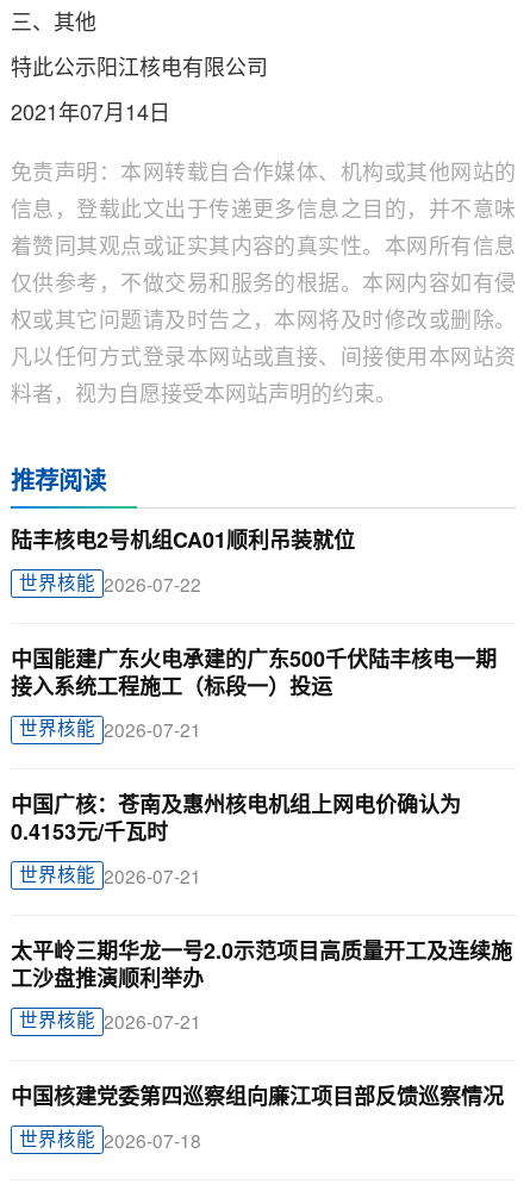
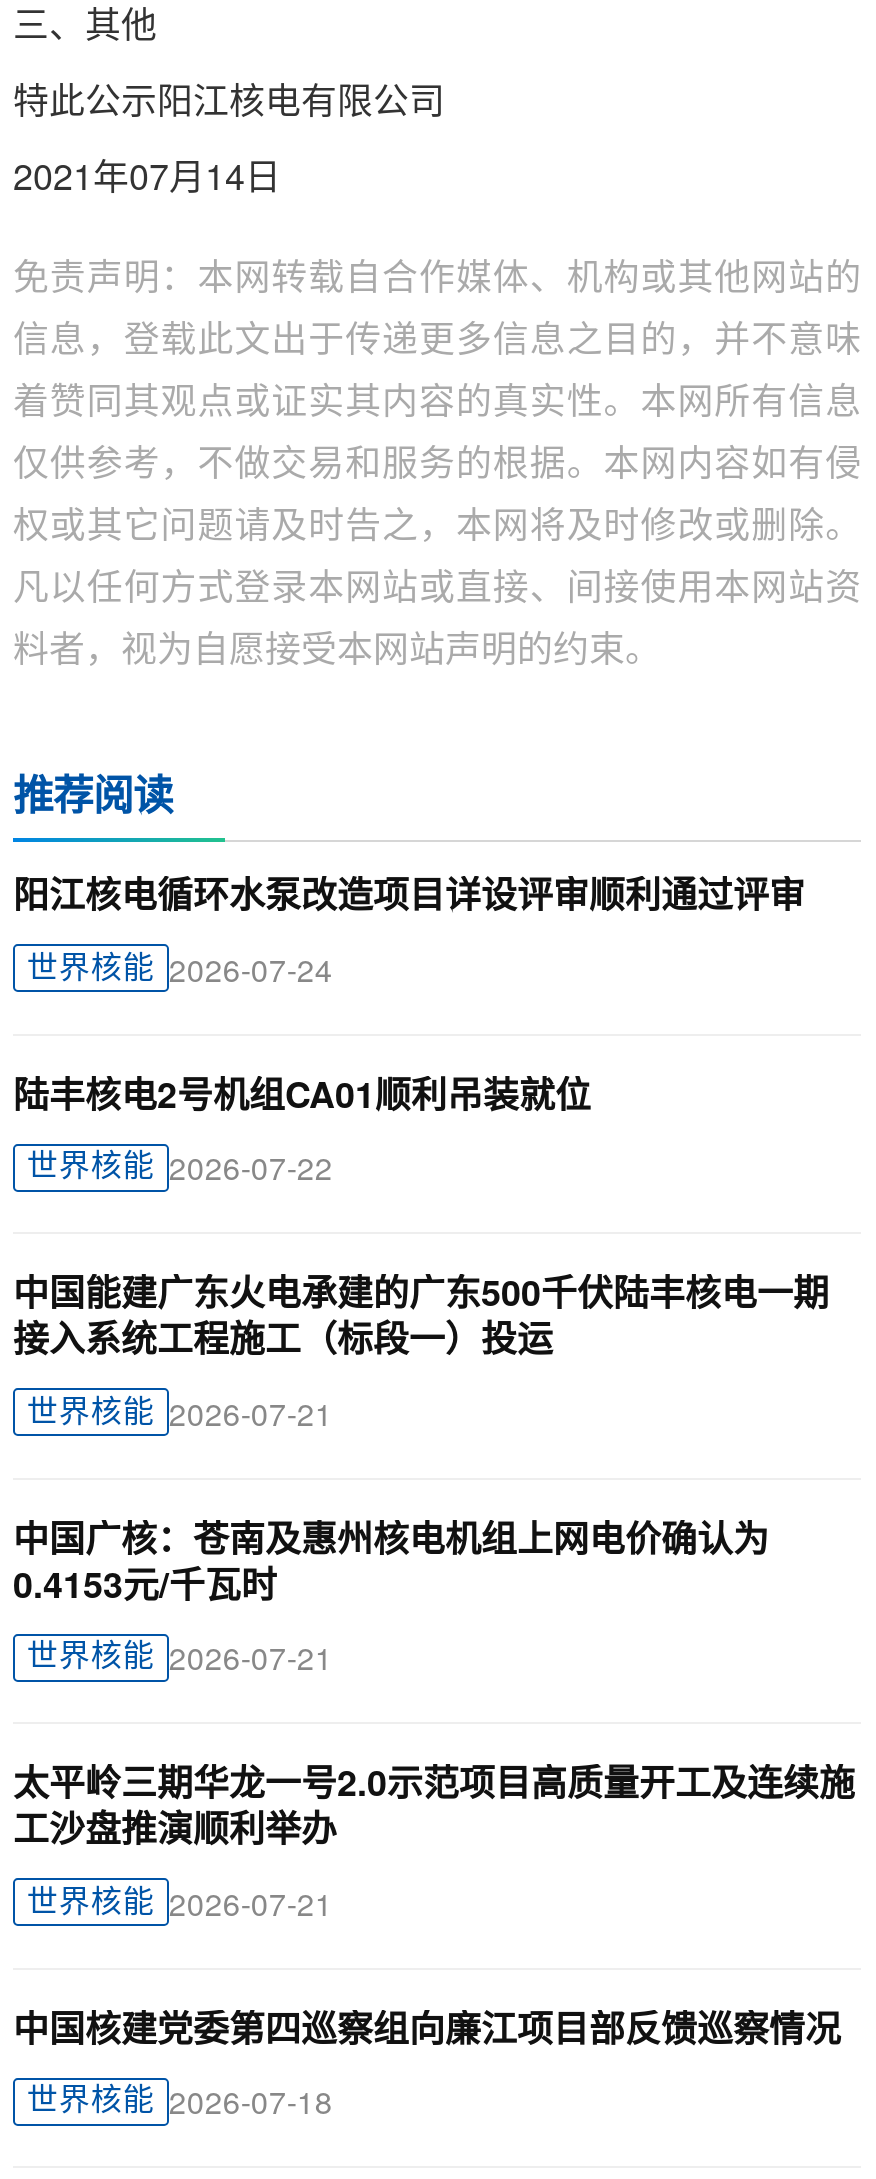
none -> [13,881,805,990] 阳江核电循环水泵改造项目详设评审顺利通过评审 | 世界核能 2026-07-24

